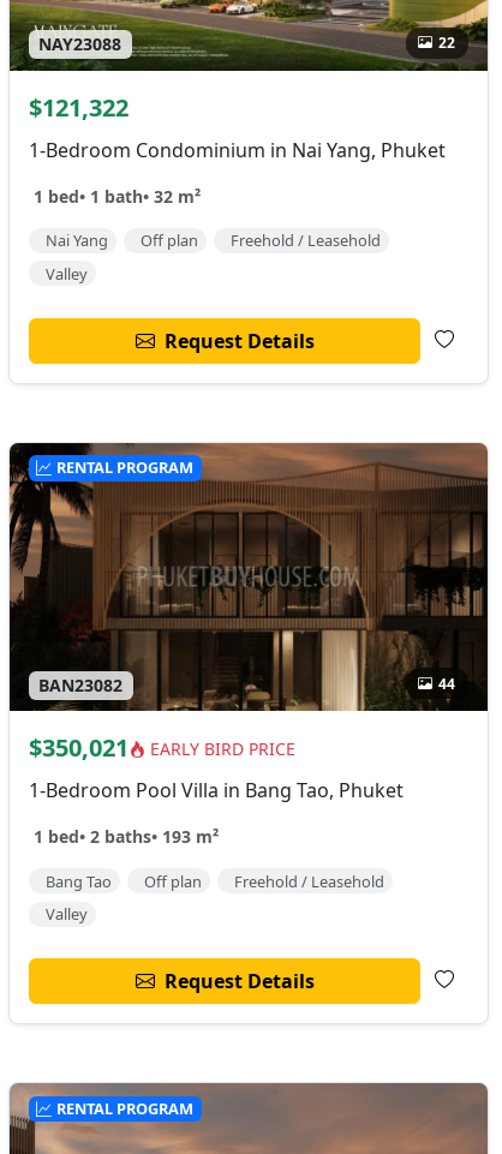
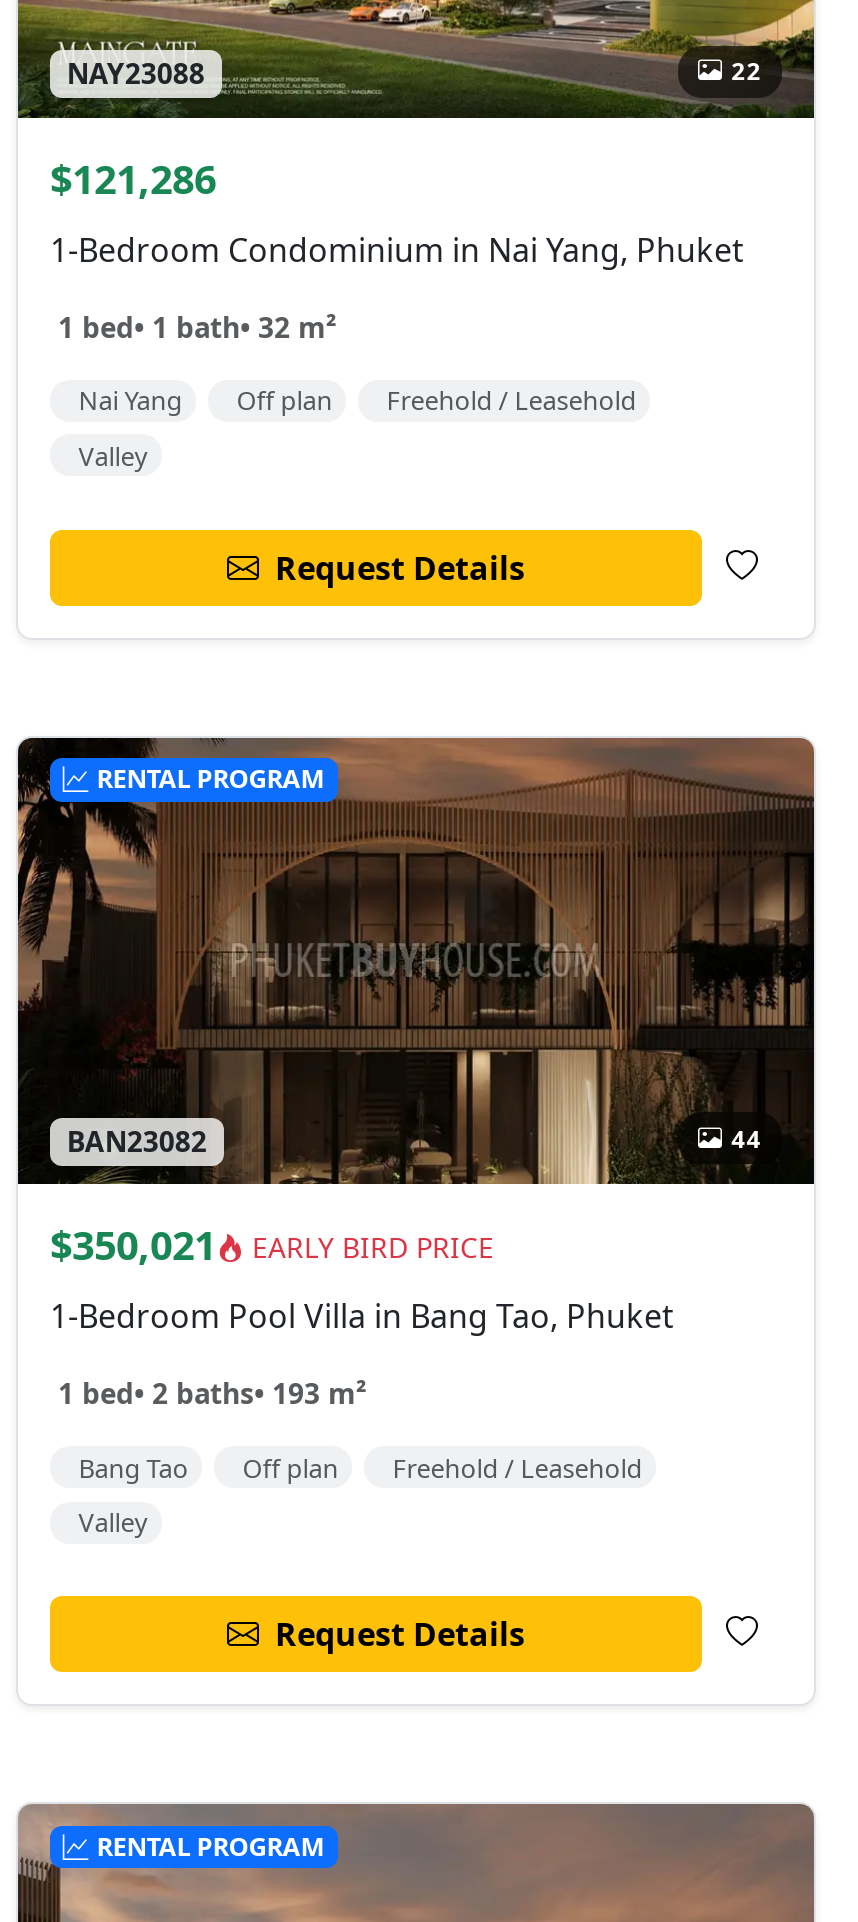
[29,91,129,124] $121,322 -> [50,152,216,206] $121,286

